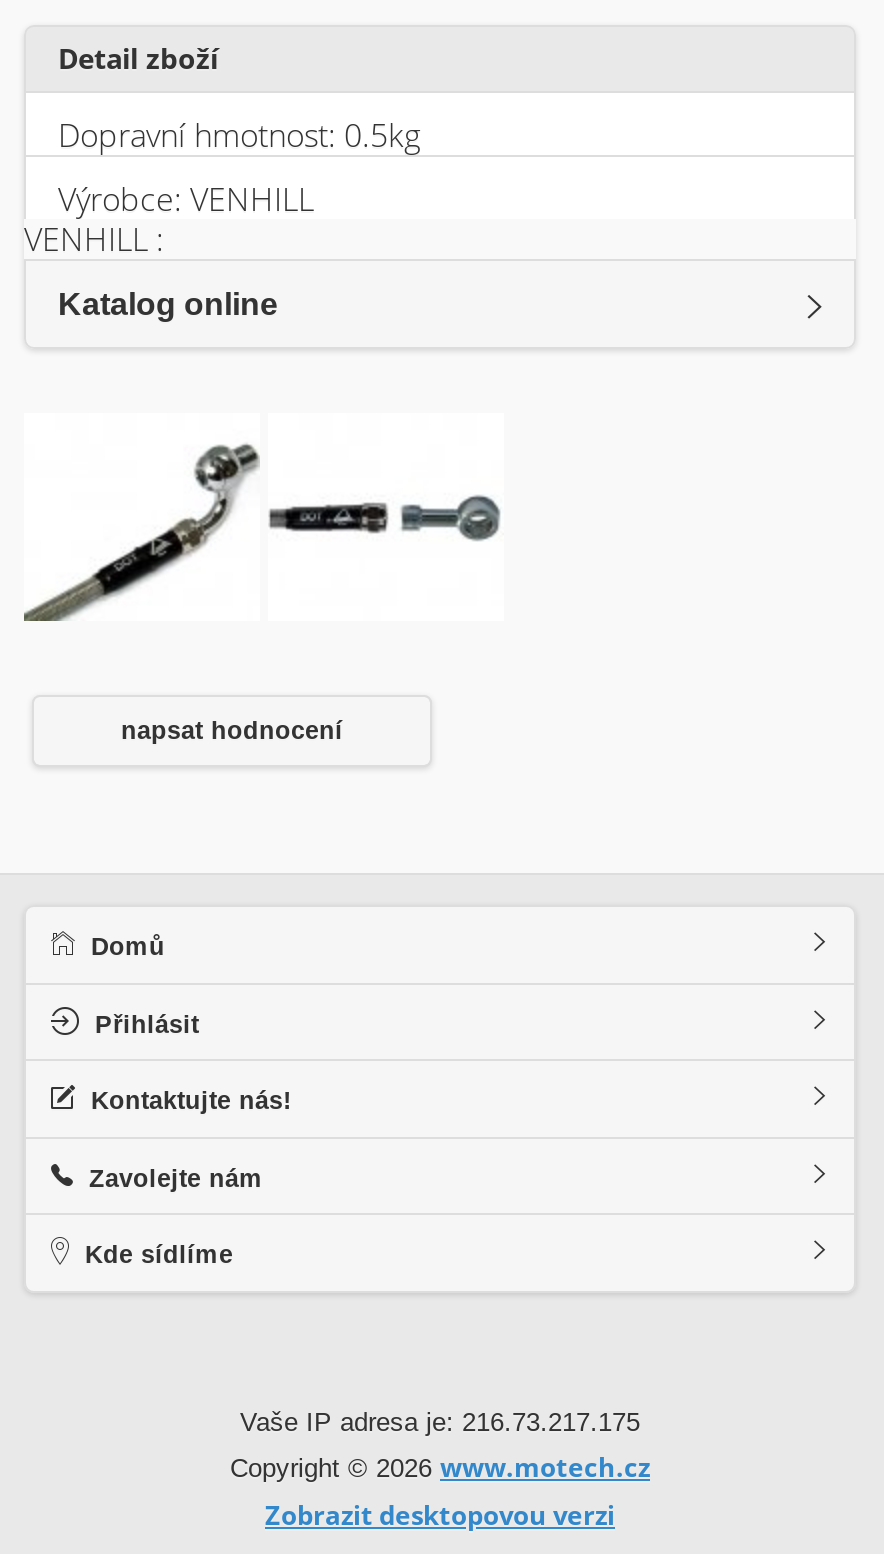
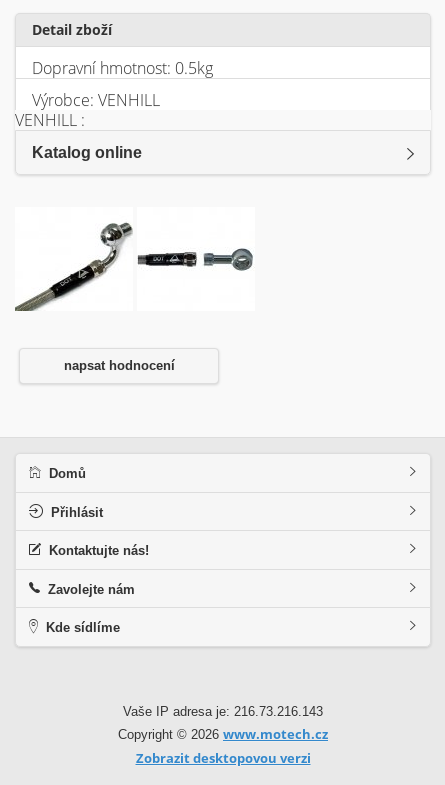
[240,1407,640,1437] Vaše IP adresa je: 216.73.217.175 -> [123,704,323,719] Vaše IP adresa je: 216.73.216.143

